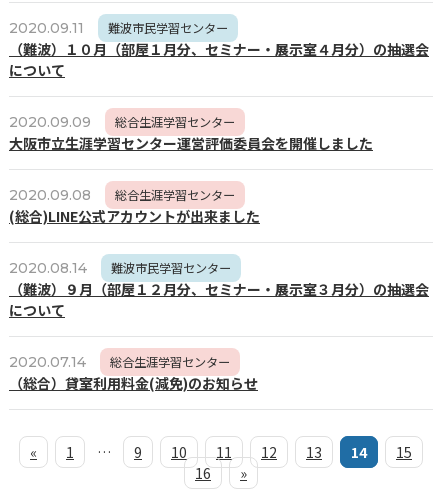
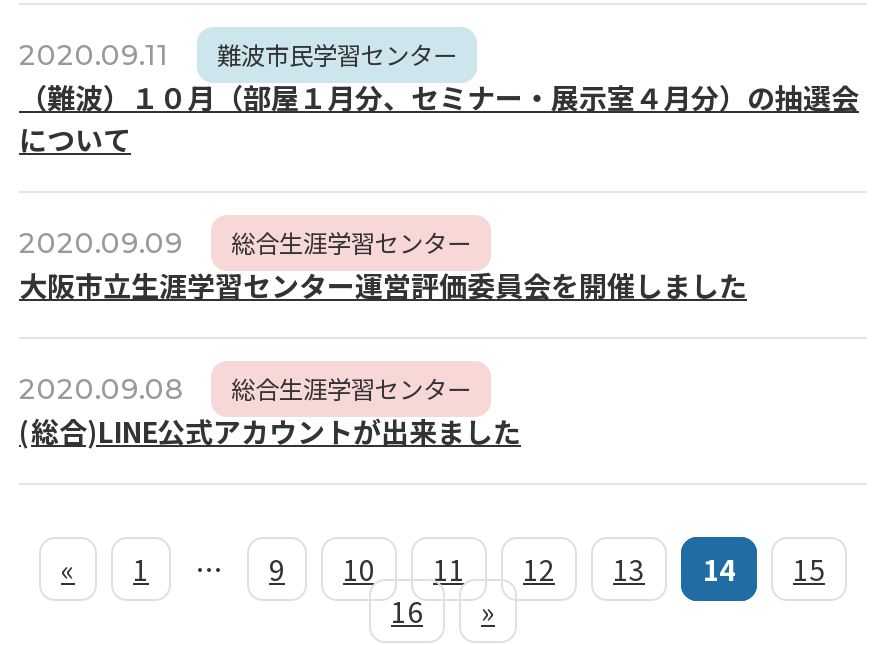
[9,259,429,393] 2020.08.14 | 難波市民学習センター | （難波）９月（部屋１２月分、セミナー・展示室３月分）の抽選会 | について | 2020.07.14 | 総合生涯学習センター | （総合）貸室利用料金(減免)のお知らせ -> none

